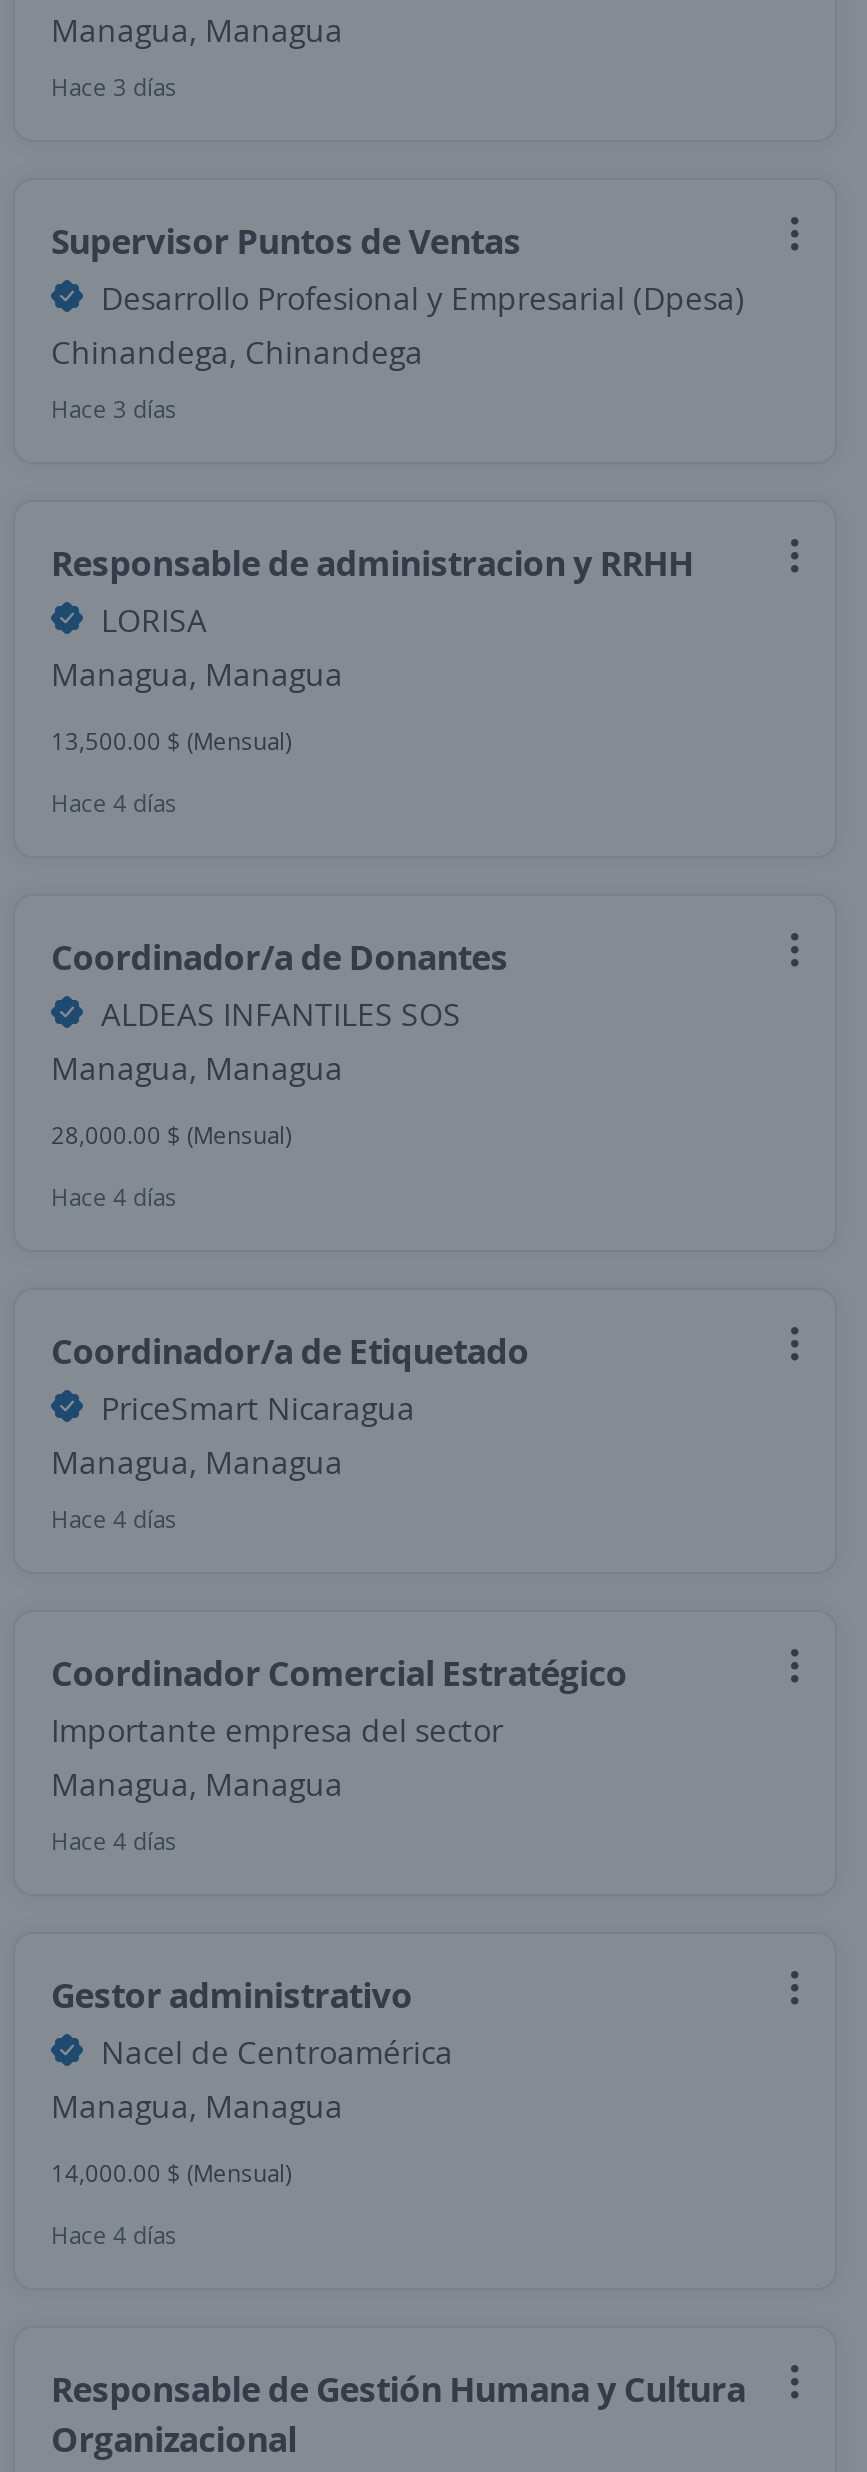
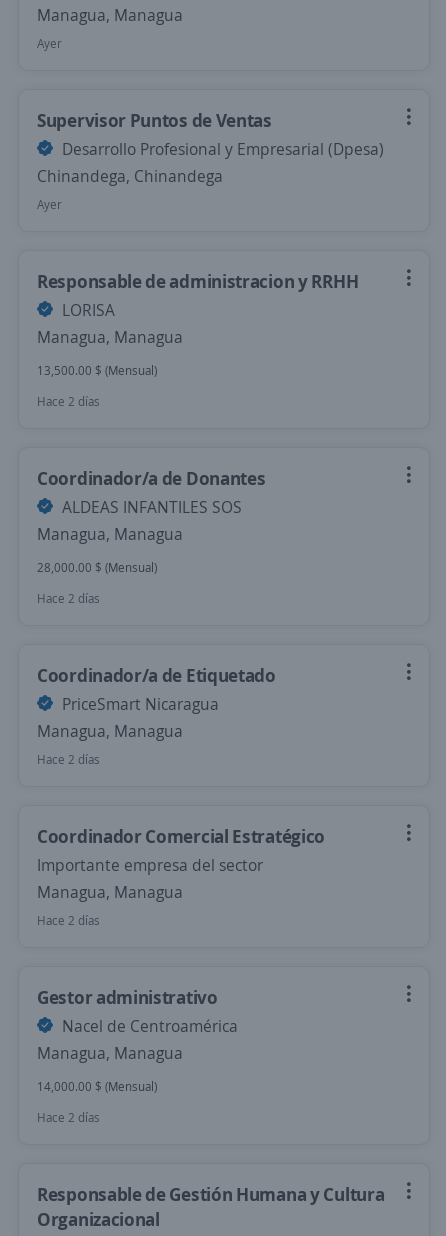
[51,70,177,104] Hace 3 días -> [37,35,62,52] Ayer
[51,392,177,426] Hace 3 días -> [37,196,62,213] Ayer
[51,786,177,820] Hace 4 días -> [37,393,100,410] Hace 2 días
[51,1180,177,1214] Hace 4 días -> [37,590,100,607] Hace 2 días
[51,1502,177,1536] Hace 4 días -> [37,751,100,768] Hace 2 días
[51,1824,177,1858] Hace 4 días -> [37,912,100,929] Hace 2 días
[51,2218,177,2252] Hace 4 días -> [37,1109,100,1126] Hace 2 días

